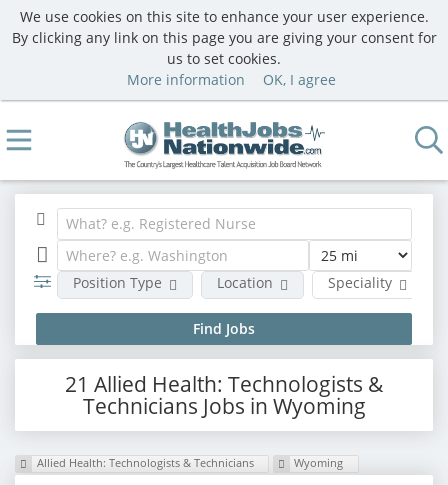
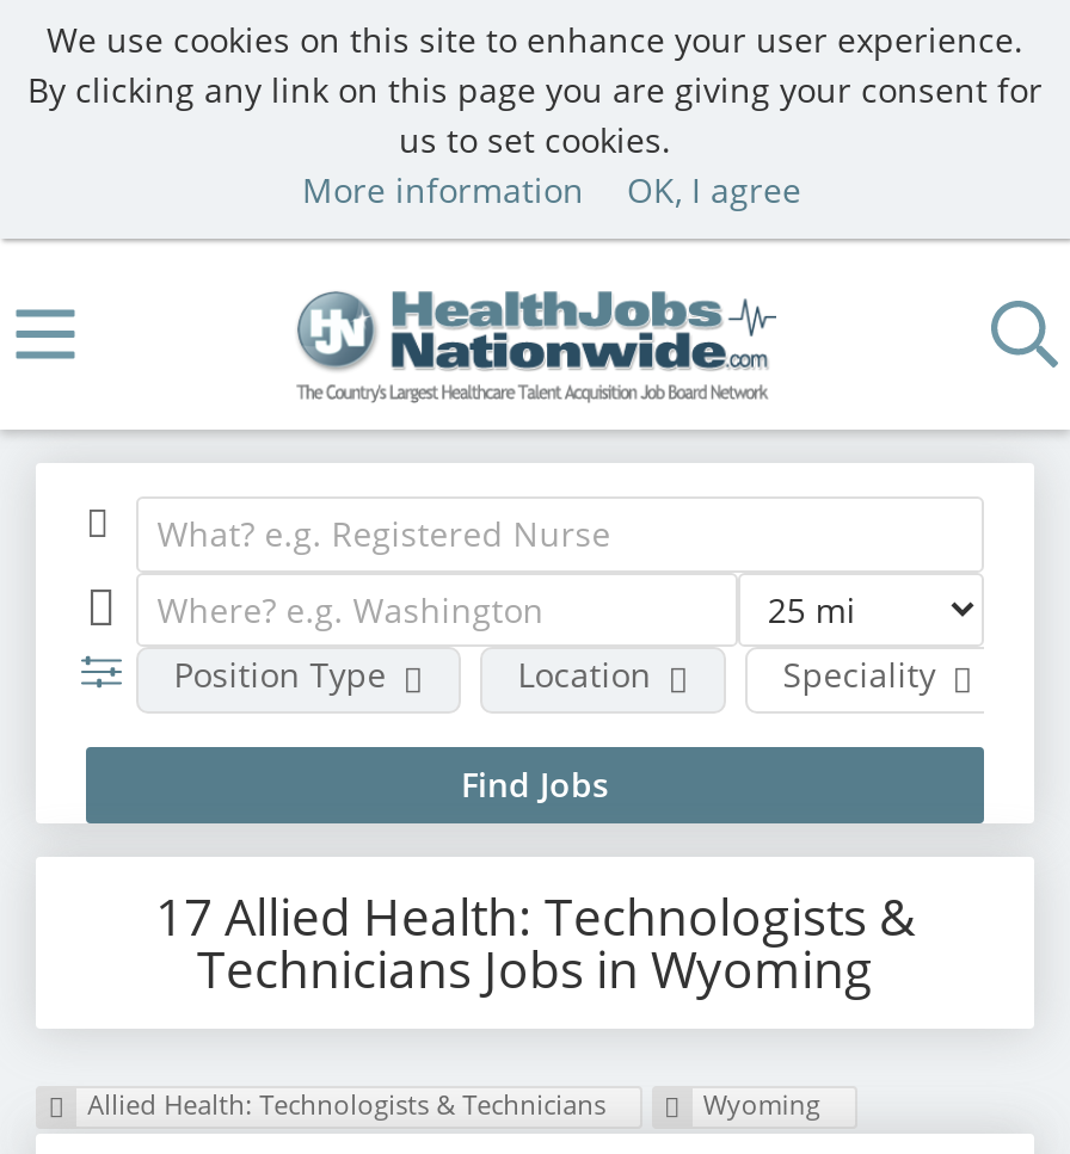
[65,369,383,397] 21 Allied Health: Technologists & -> [155,882,915,949] 17 Allied Health: Technologists &

